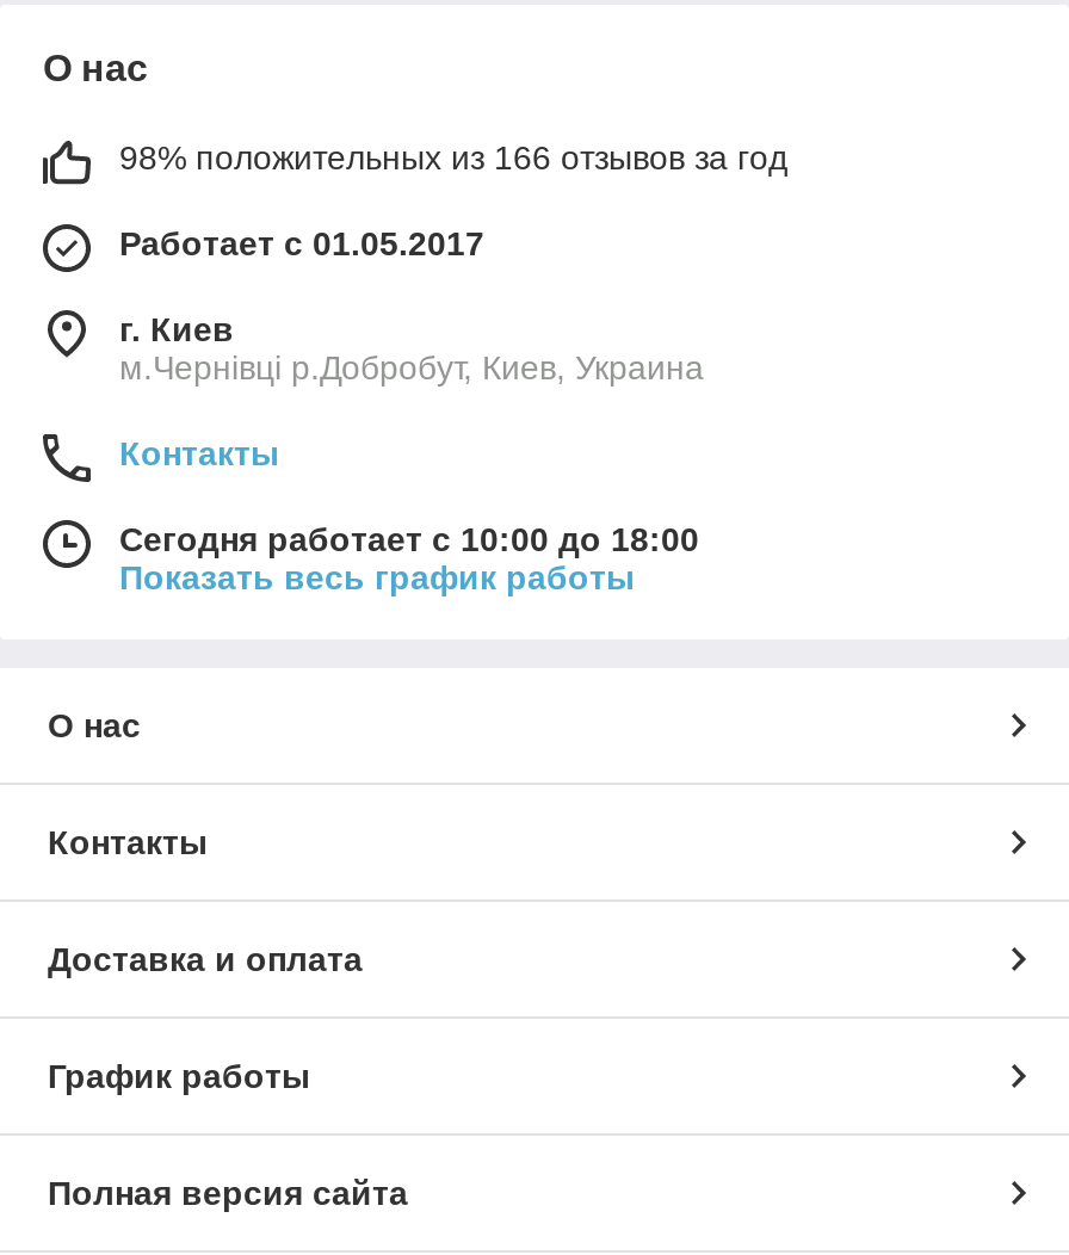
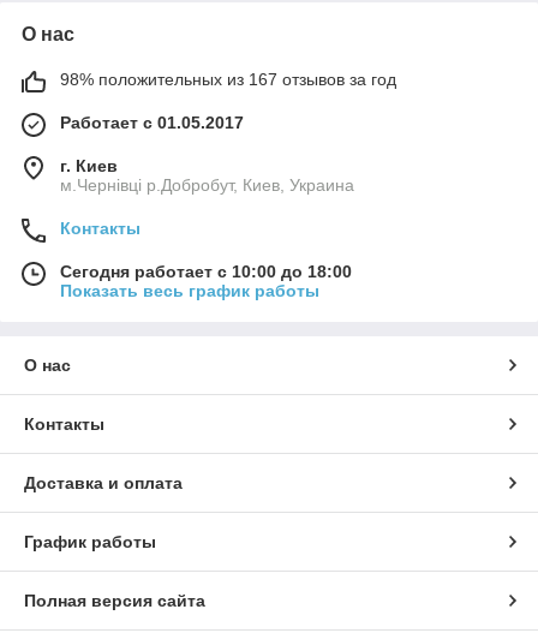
[119,138,787,176] 98% положительных из 166 отзывов за год -> [60,69,396,89] 98% положительных из 167 отзывов за год

